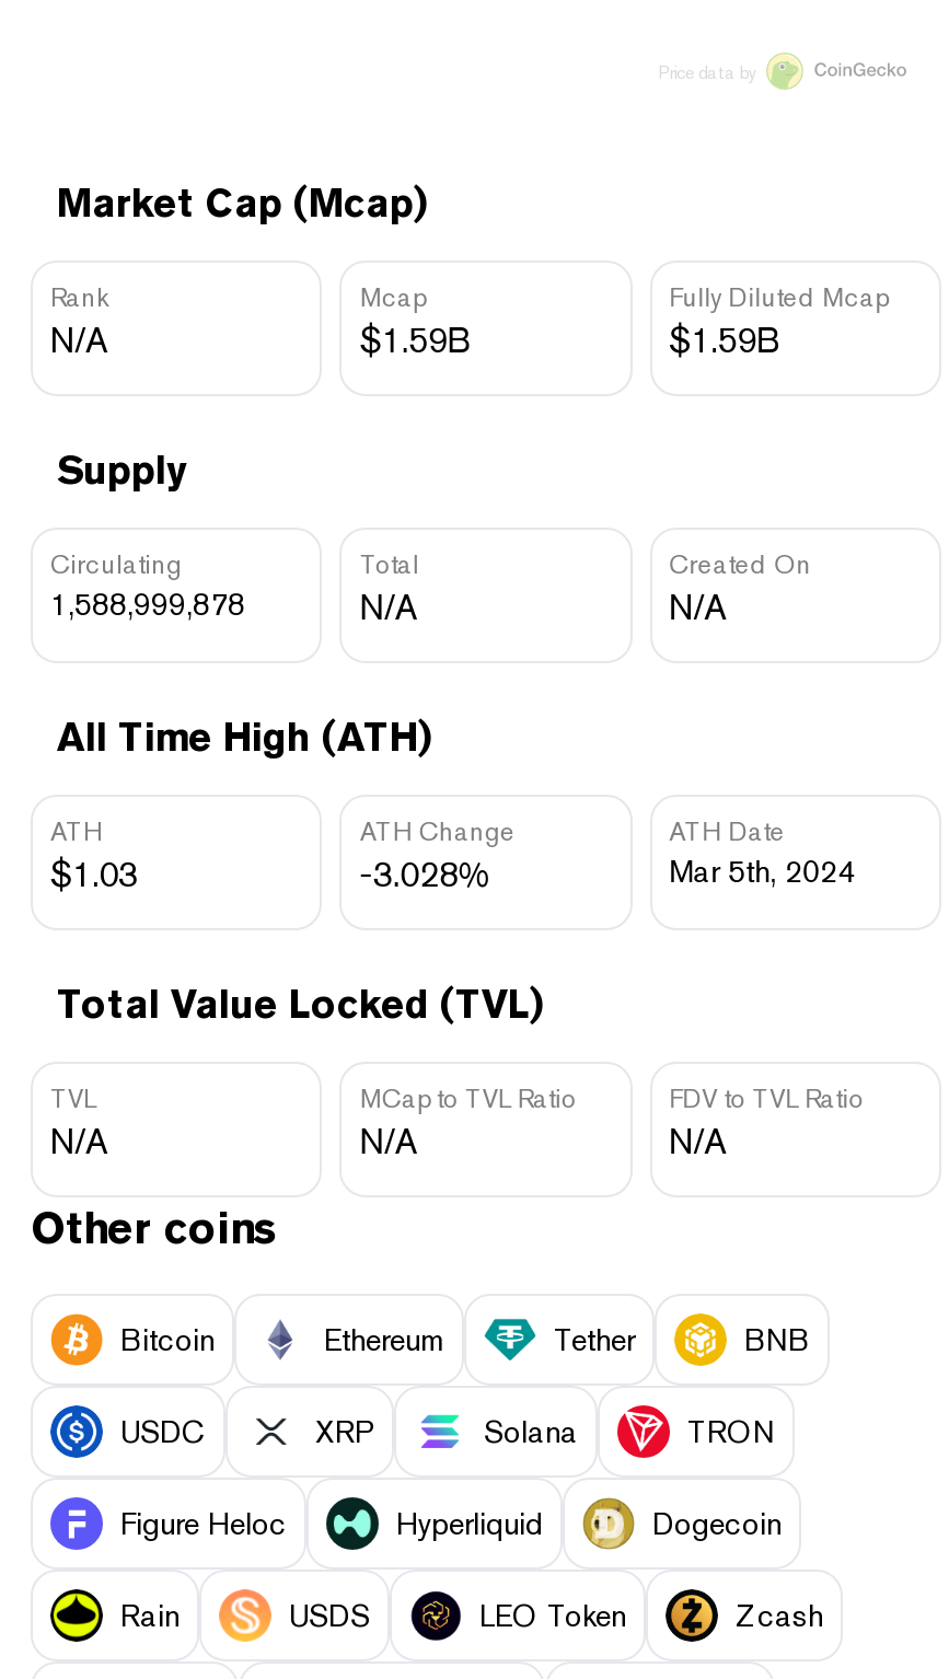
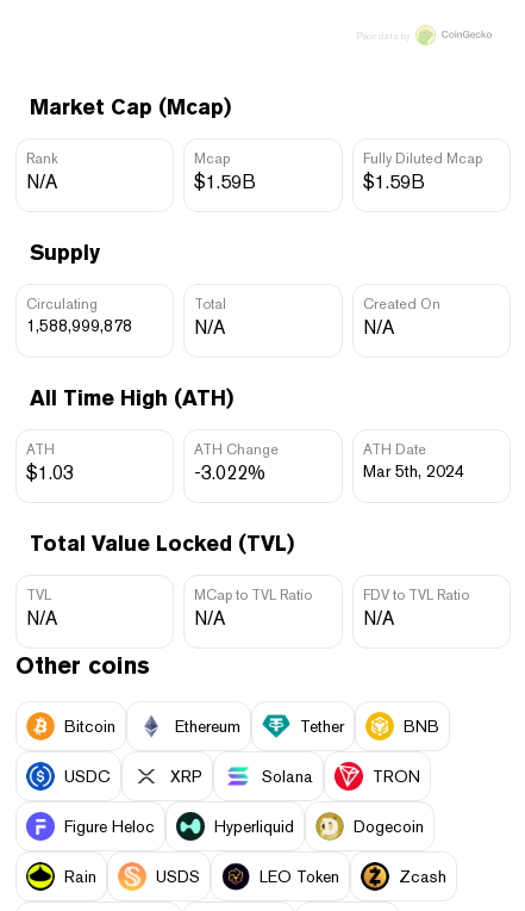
[360,854,491,895] -3.028% -> [194,461,266,484] -3.022%

